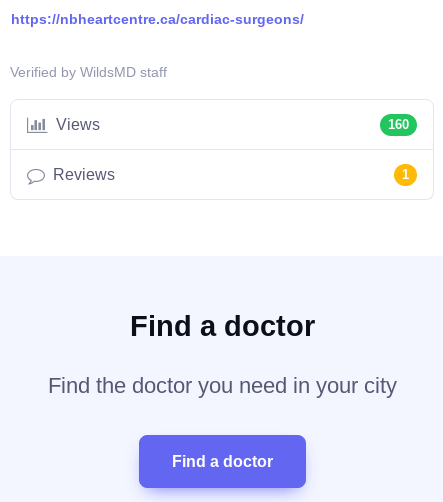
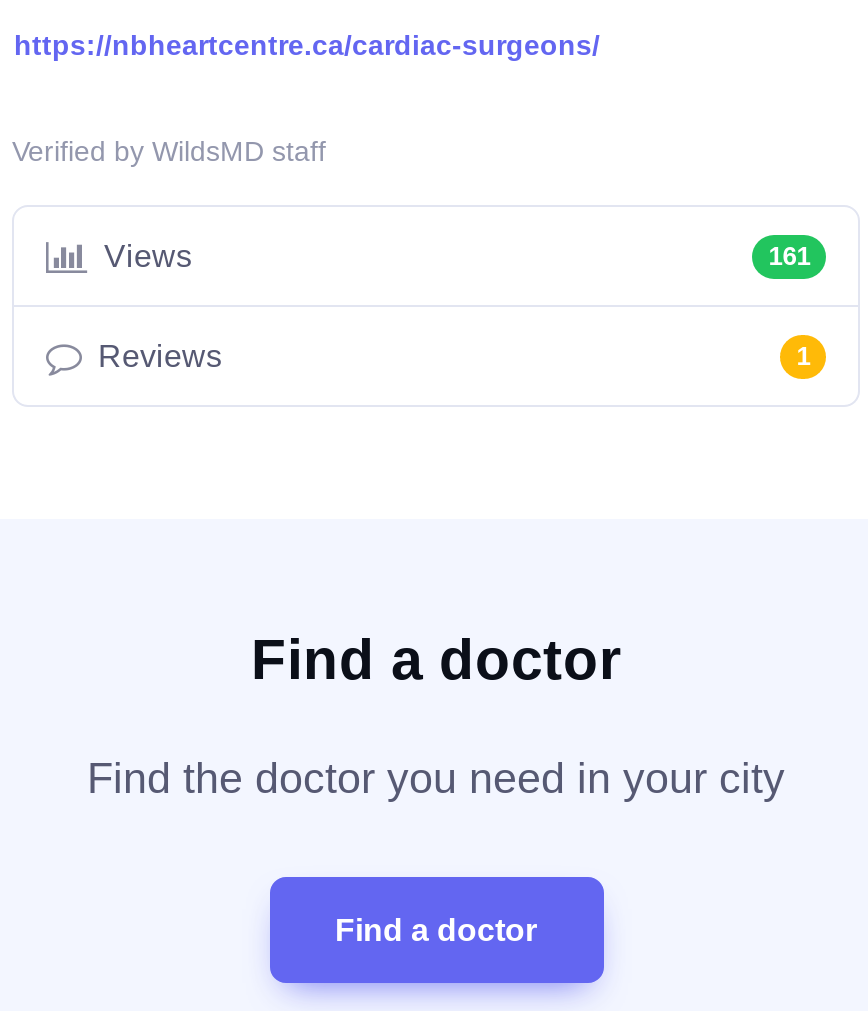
[388,117,409,132] 160 -> [768,242,810,272] 161

